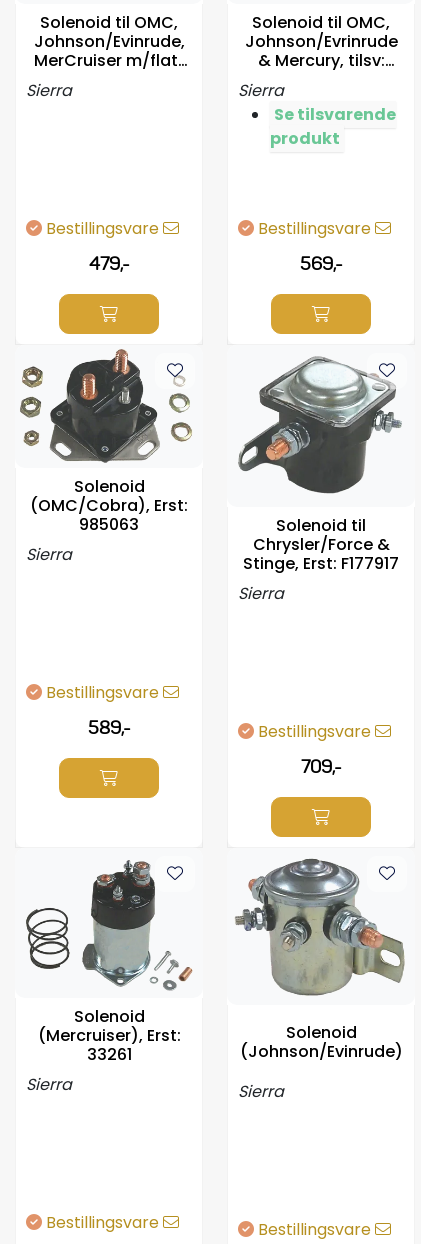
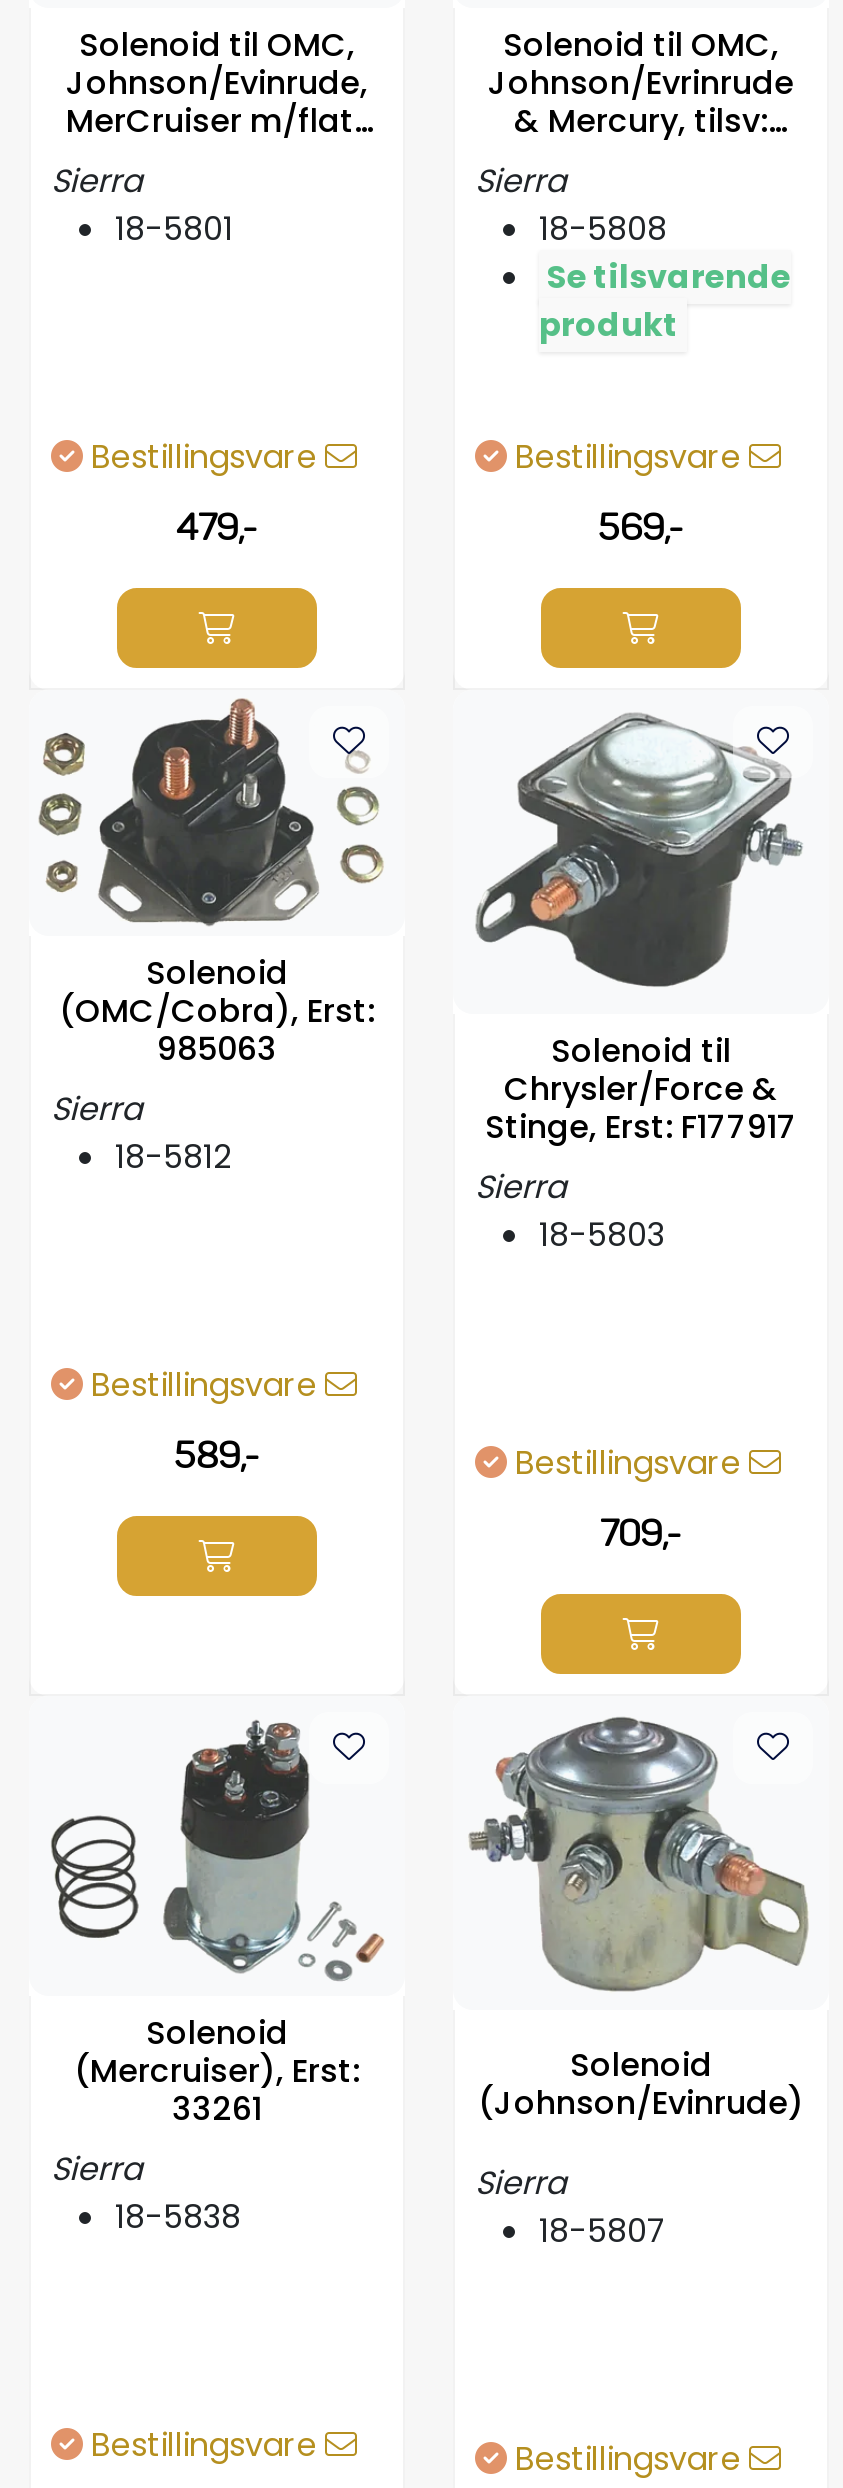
none -> [115,206,233,252] 18-5801
none -> [539,206,667,252] 18-5808
moved [270,103,396,150] -> [539,254,791,348]: Se tilsvarende | produkt
none -> [115,1134,231,1180] 18-5812
none -> [539,1211,665,1257] 18-5803
none -> [115,2193,241,2239] 18-5838
none -> [539,2207,667,2253] 18-5807

